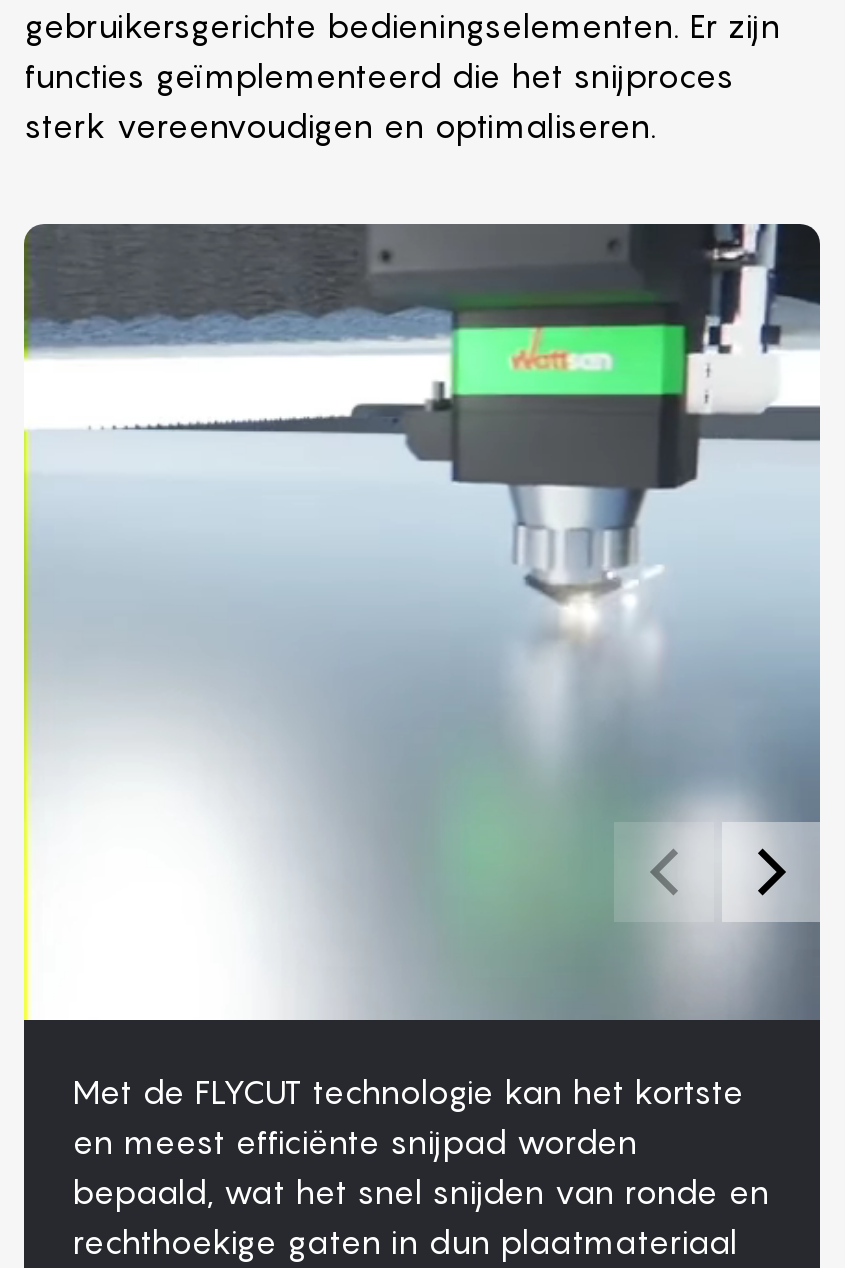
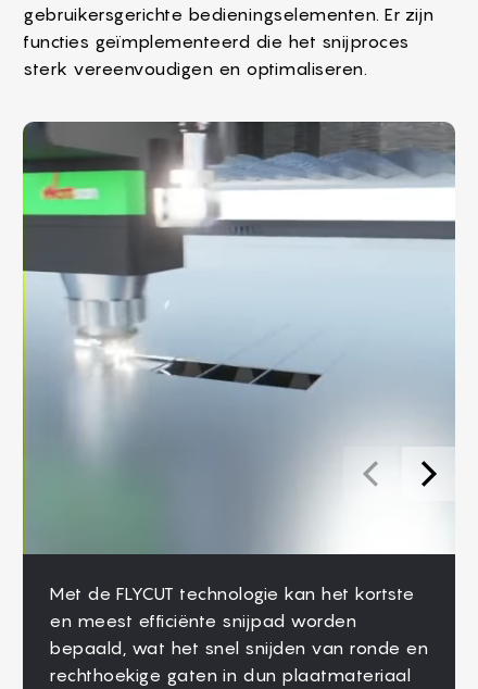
[22,222,822,1020] [image] -> [22,121,456,554] [image]

